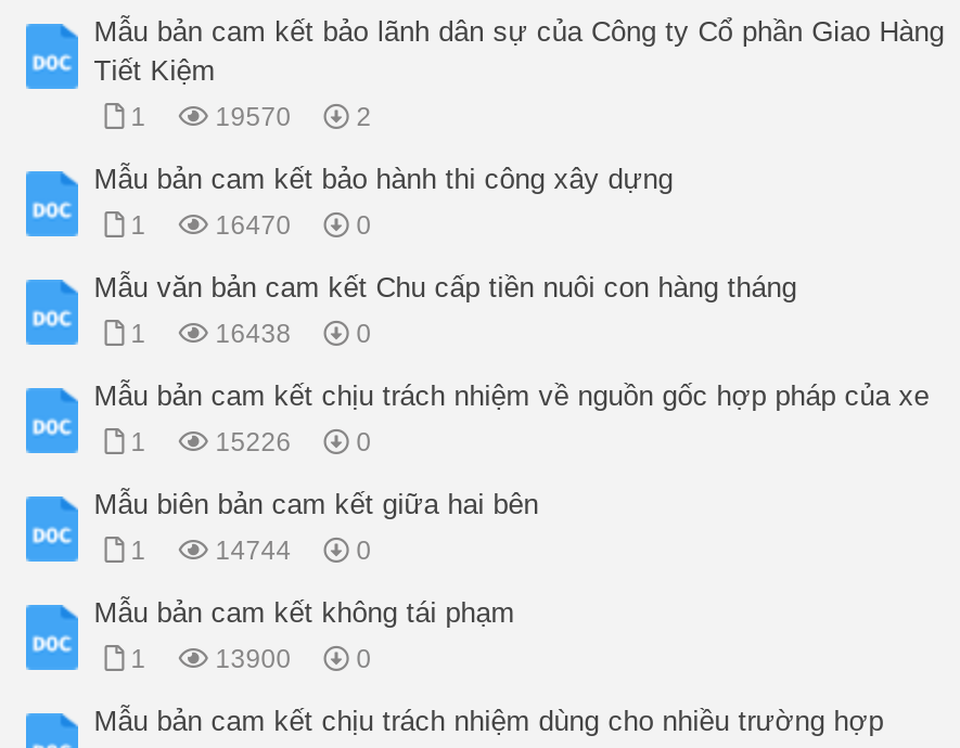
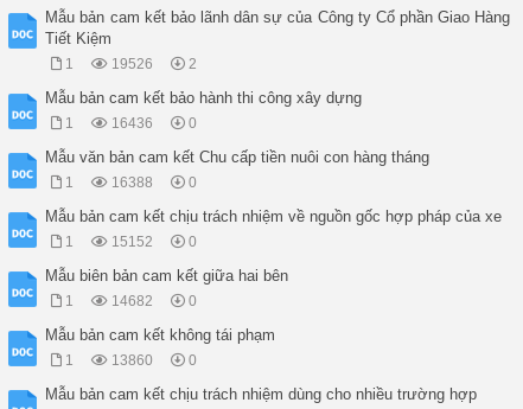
[215,102,291,132] 19570 -> [112,56,153,72] 19526
[215,211,291,241] 16470 -> [112,115,153,132] 16436
[215,319,291,349] 16438 -> [112,174,153,191] 16388
[215,427,291,458] 15226 -> [112,234,153,250] 15152
[215,536,291,566] 14744 -> [112,293,153,310] 14682
[215,644,291,675] 13900 -> [112,352,153,369] 13860

